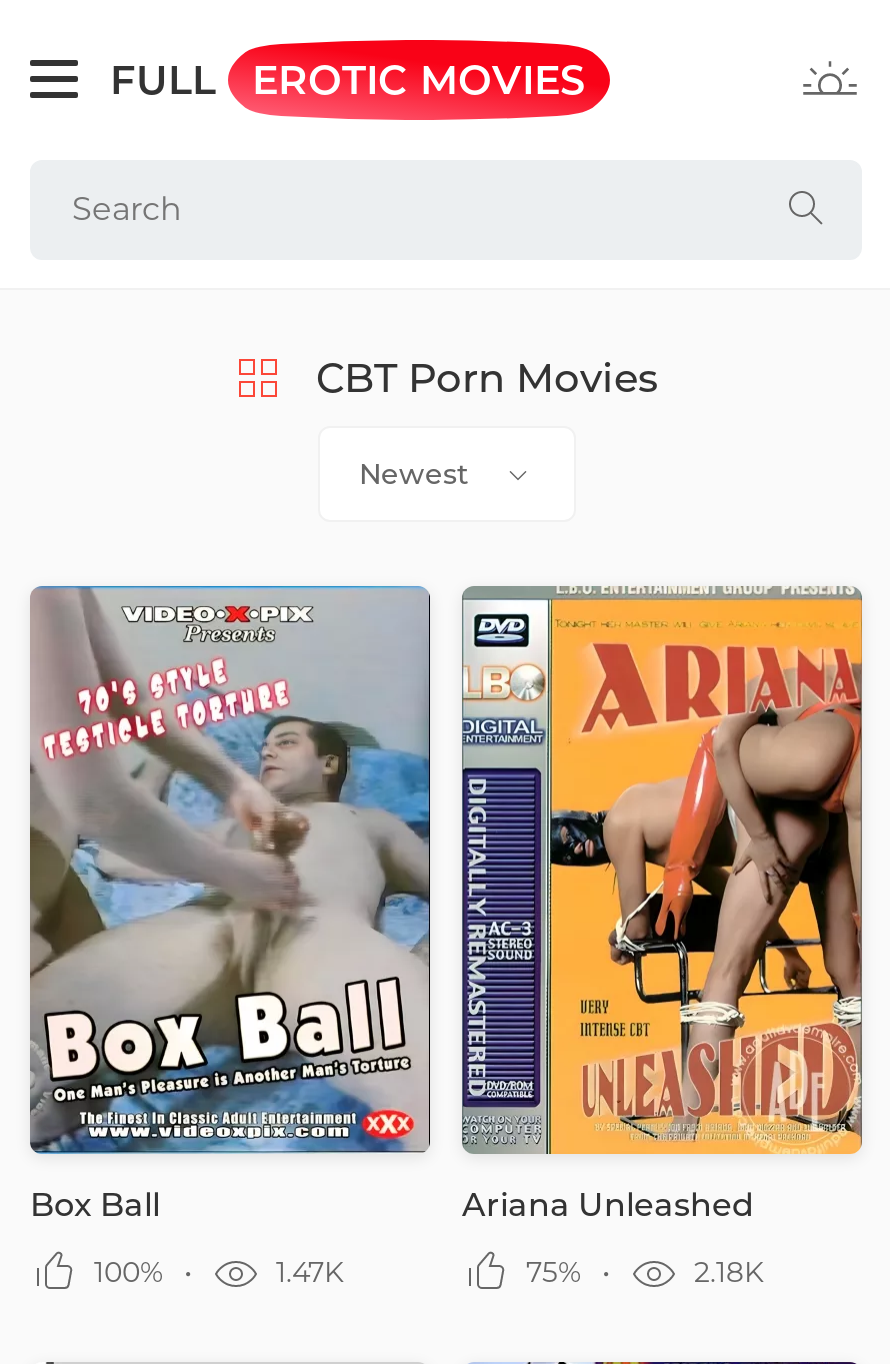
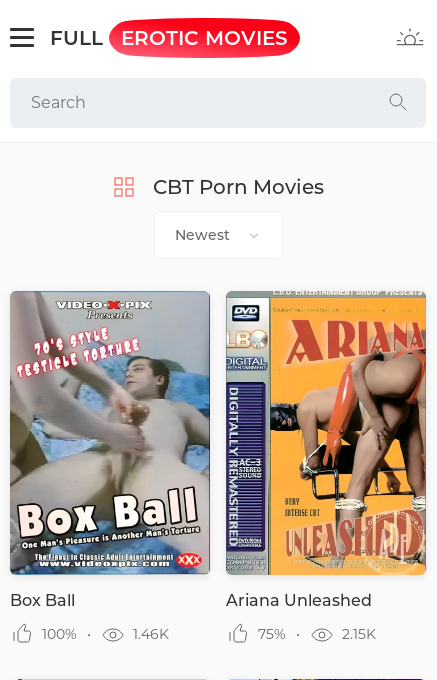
[276,1254,344,1290] 1.47K -> [133,625,169,643] 1.46K
[694,1254,764,1290] 2.18K -> [342,625,376,643] 2.15K

